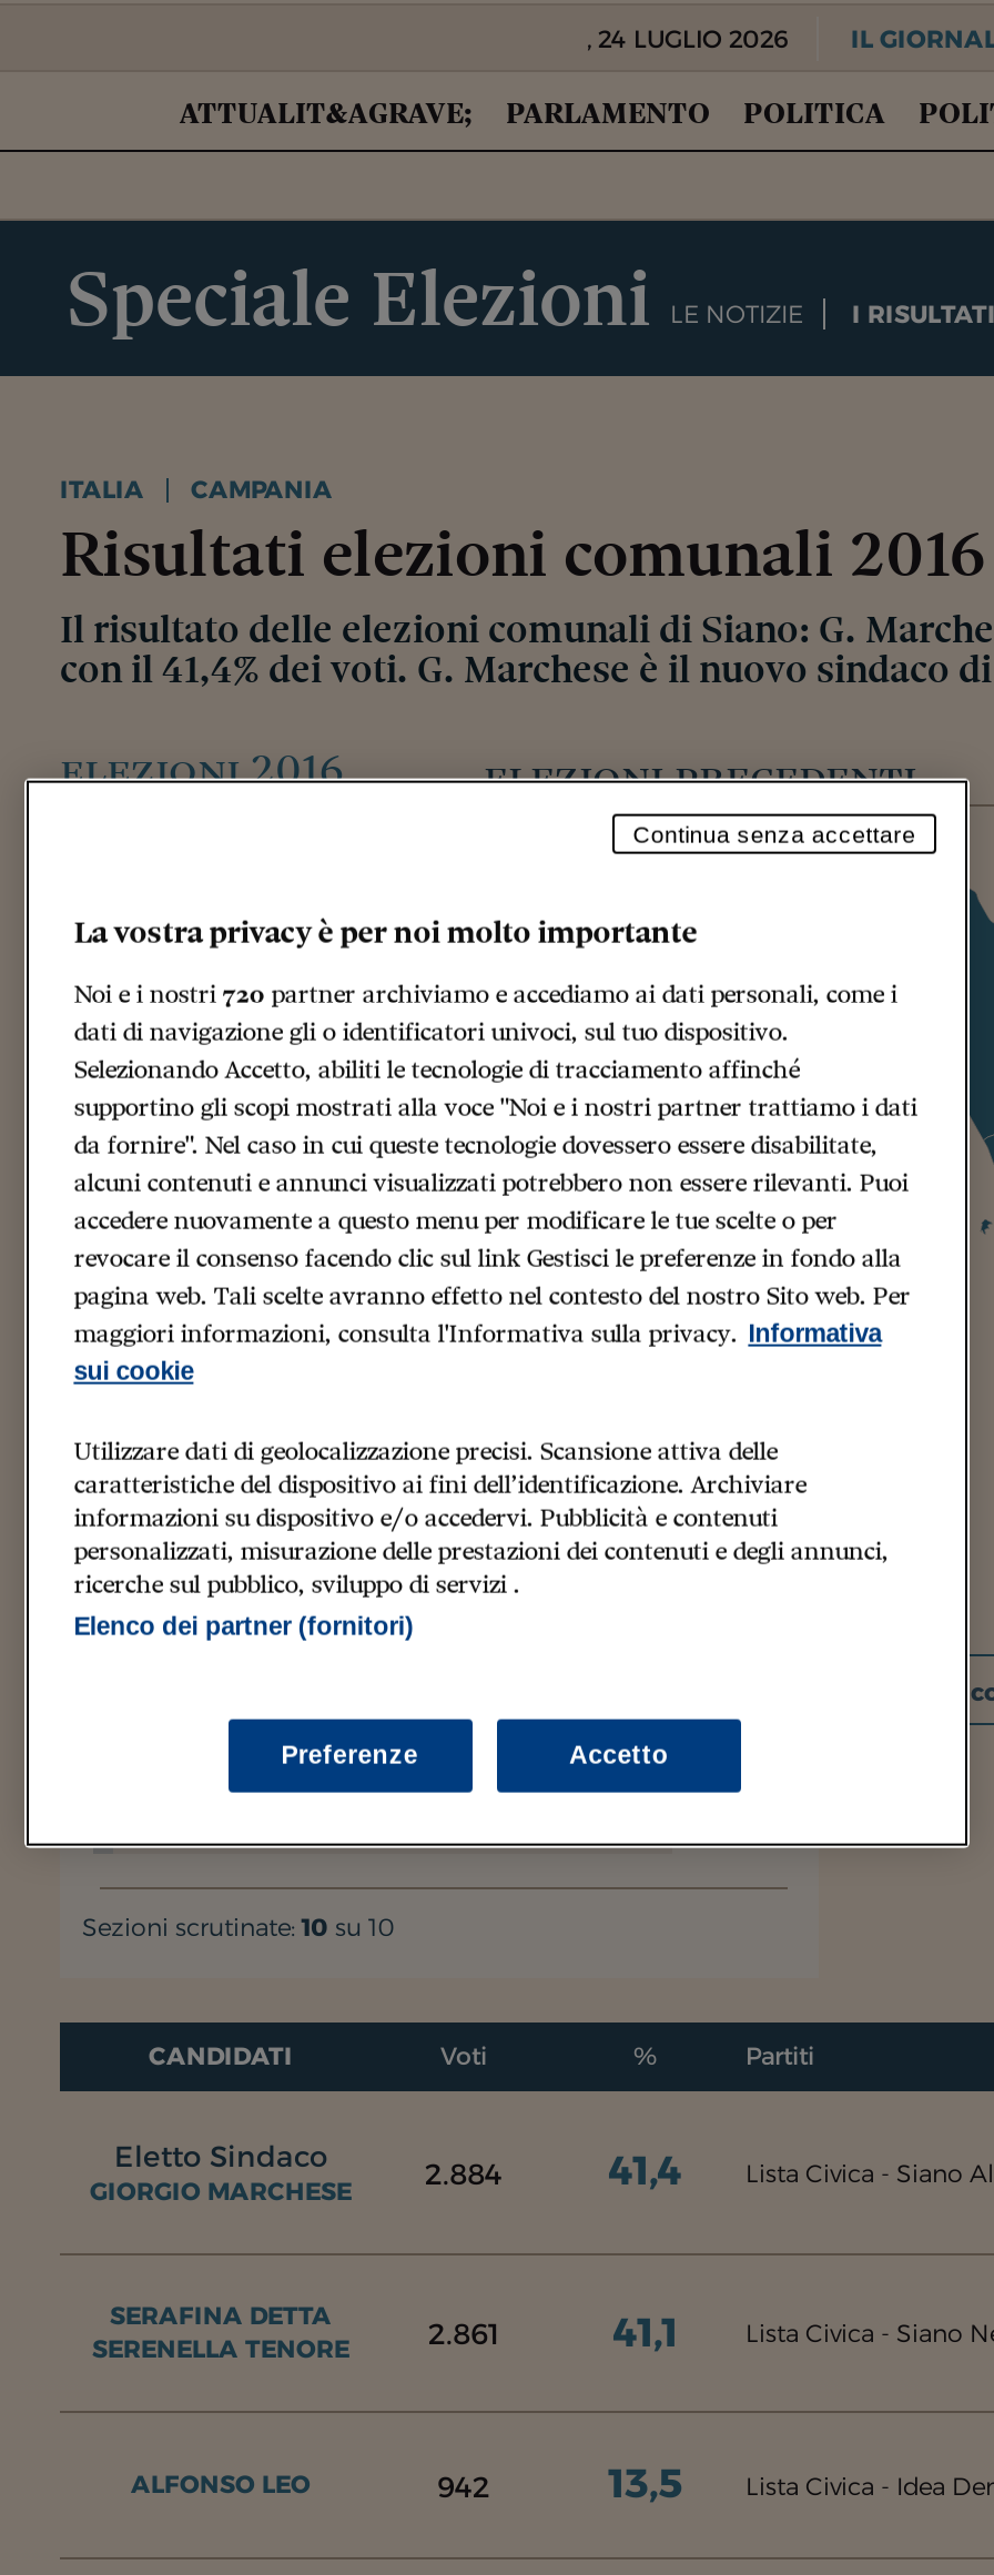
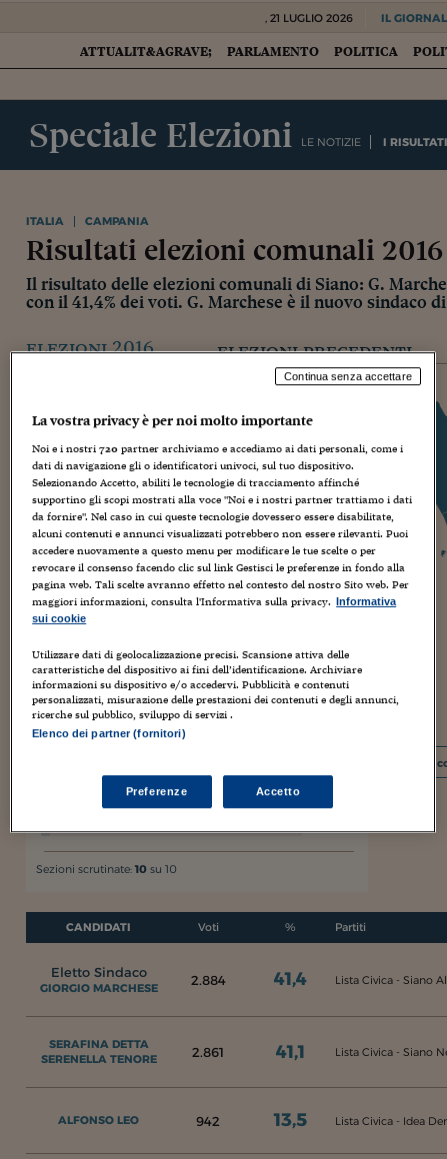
[587,23,789,54] , 24 LUGLIO 2026 -> [265,11,353,25] , 21 LUGLIO 2026

